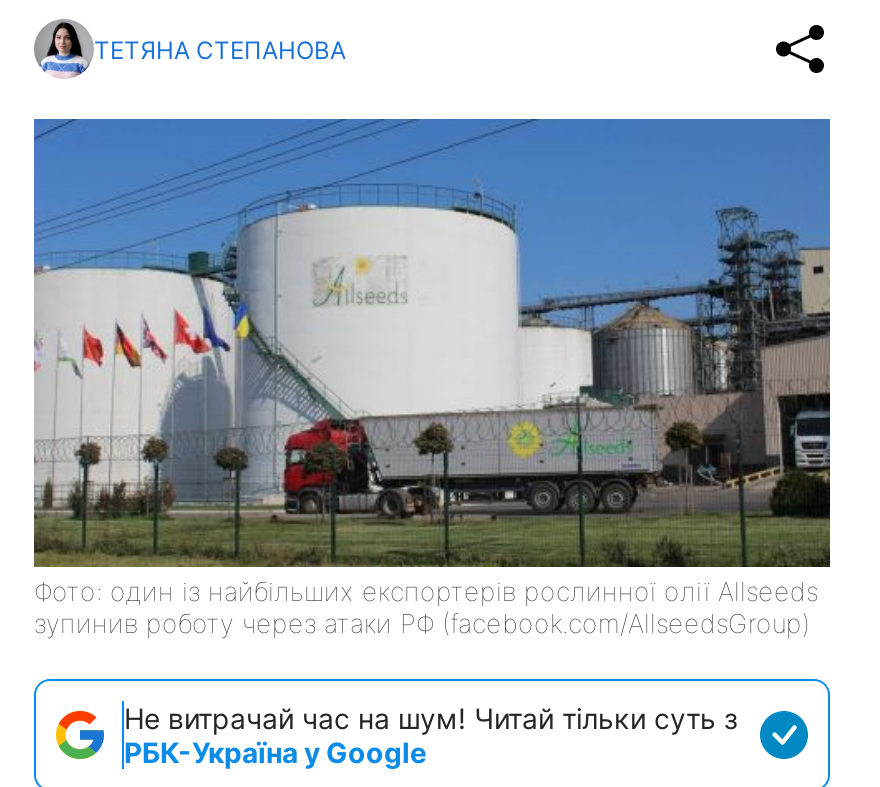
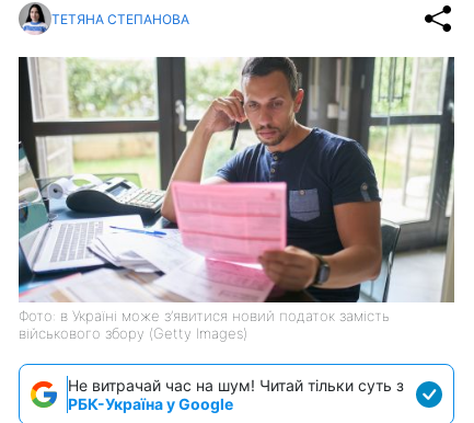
[32,117,832,639] [image] | Фото: один із найбільших експортерів рослинної олії Allseeds | зупинив роботу через атаки РФ (facebook.com/AllseedsGroup) -> [18,56,455,342] [image] | Фото: в Україні може з’явитися новий податок замість | військового збору (Getty Images)

